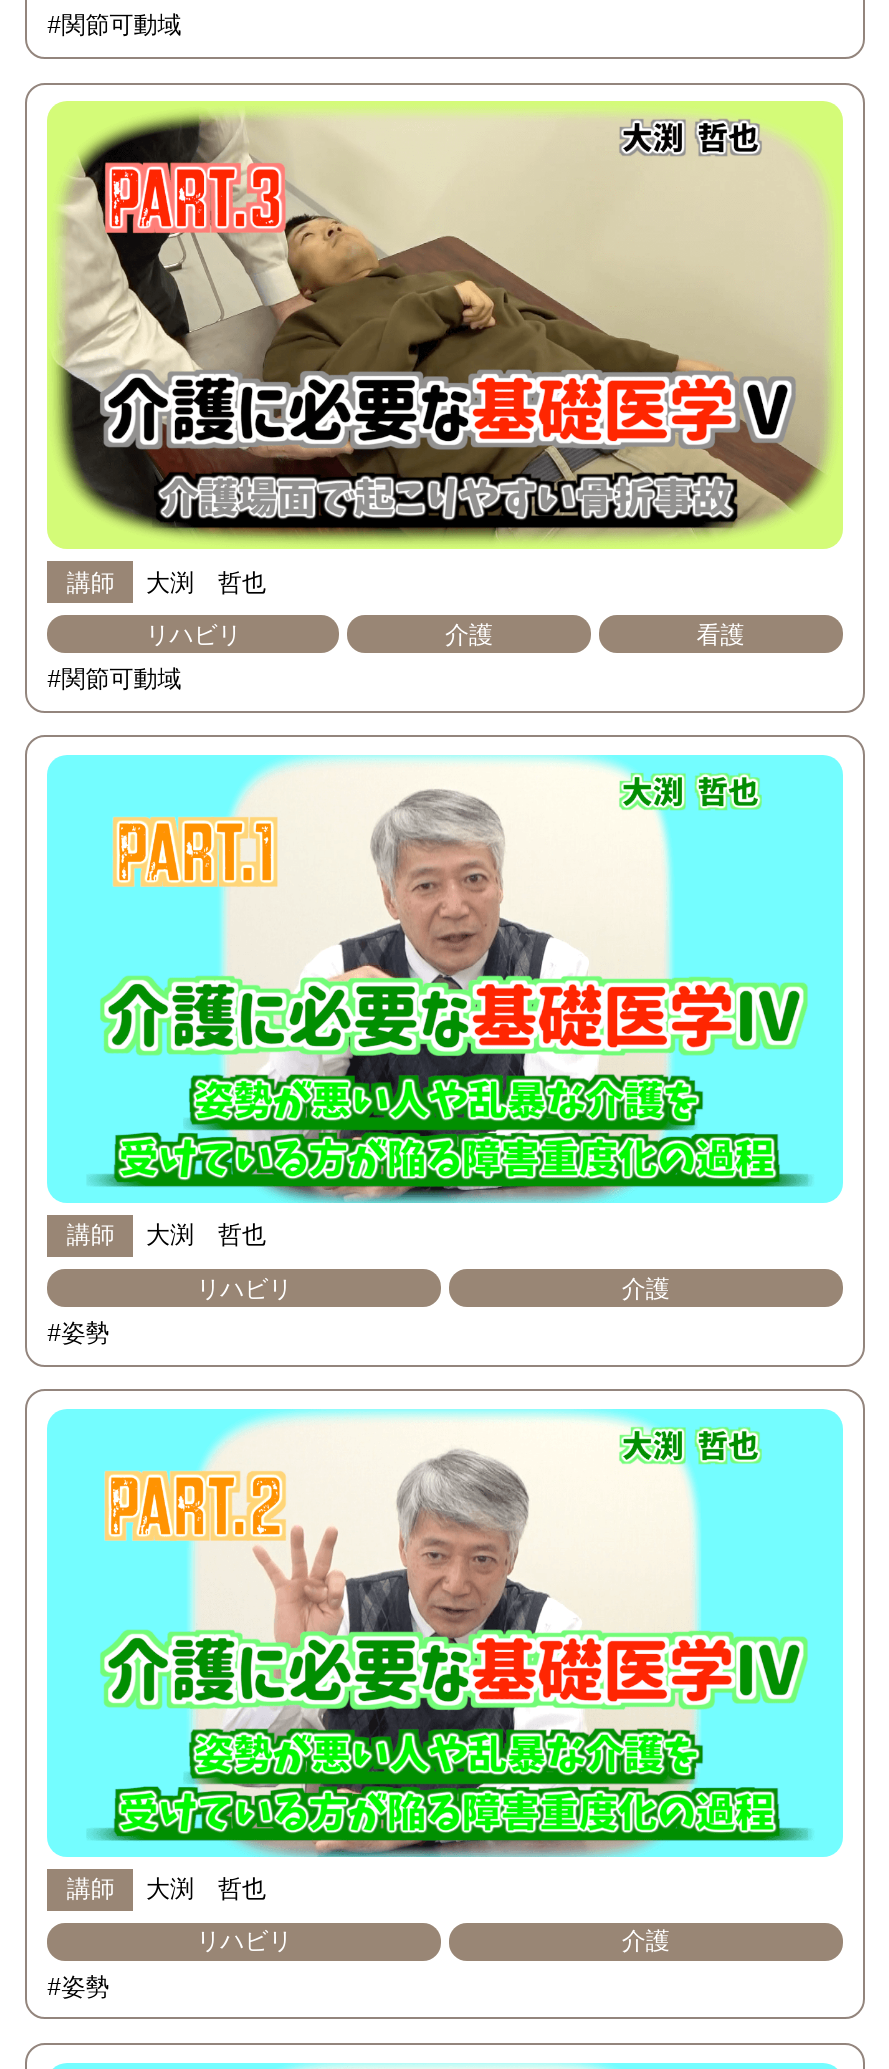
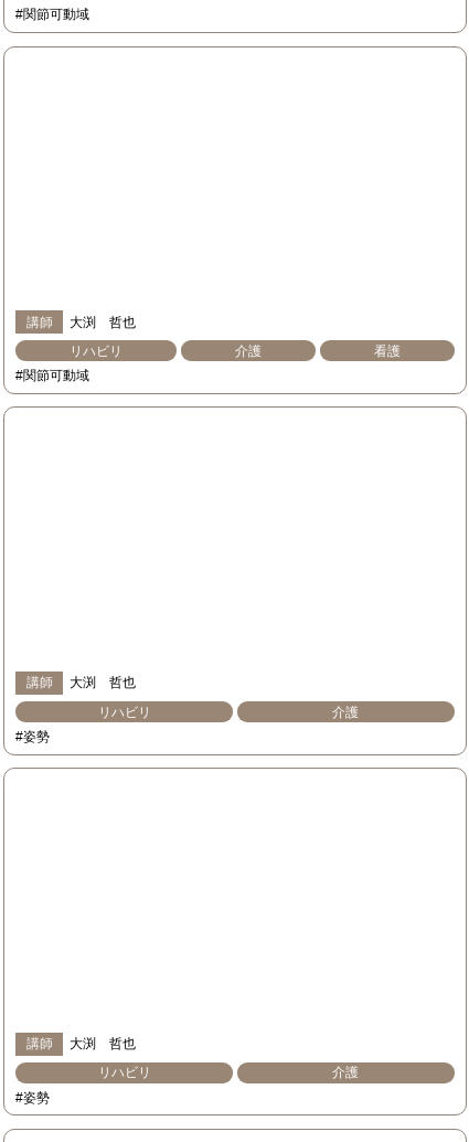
[45,99,845,551] [image] -> none
[45,753,845,1205] [image] -> none
[45,1407,845,1859] [image] -> none

